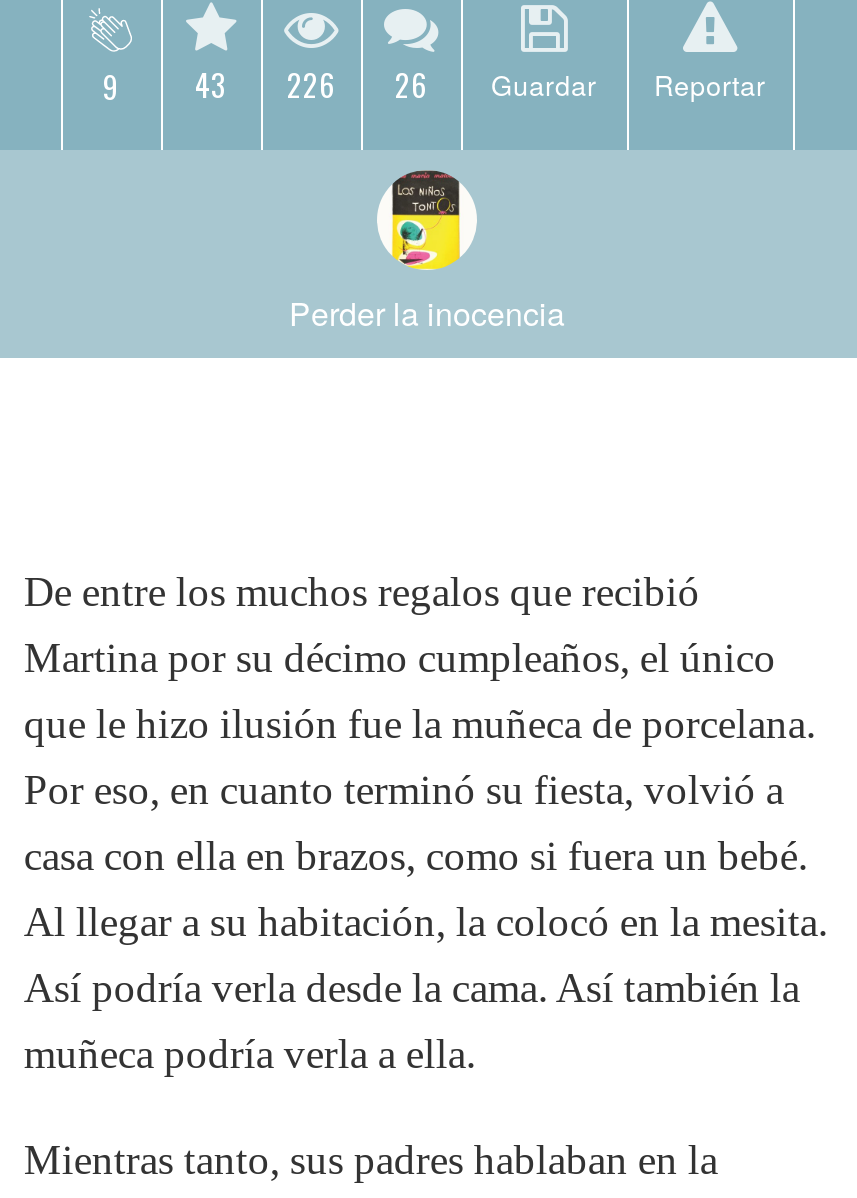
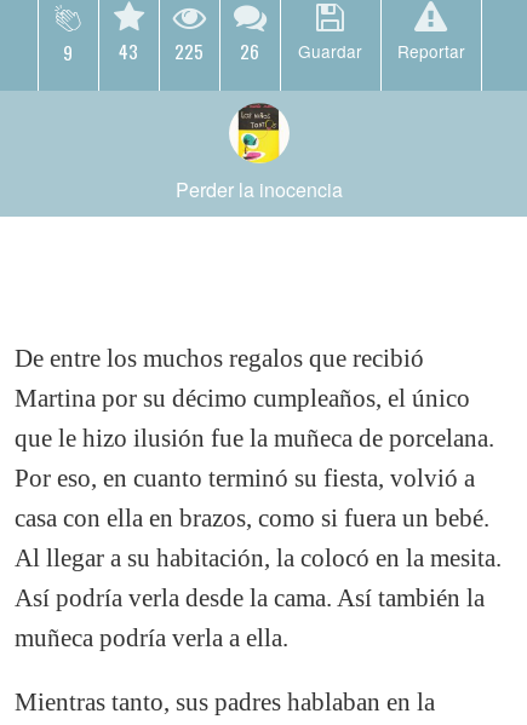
[103,62,766,108] 9 43 226 26 Guardar Reportar -> [63,38,465,65] 9 43 225 26 Guardar Reportar

